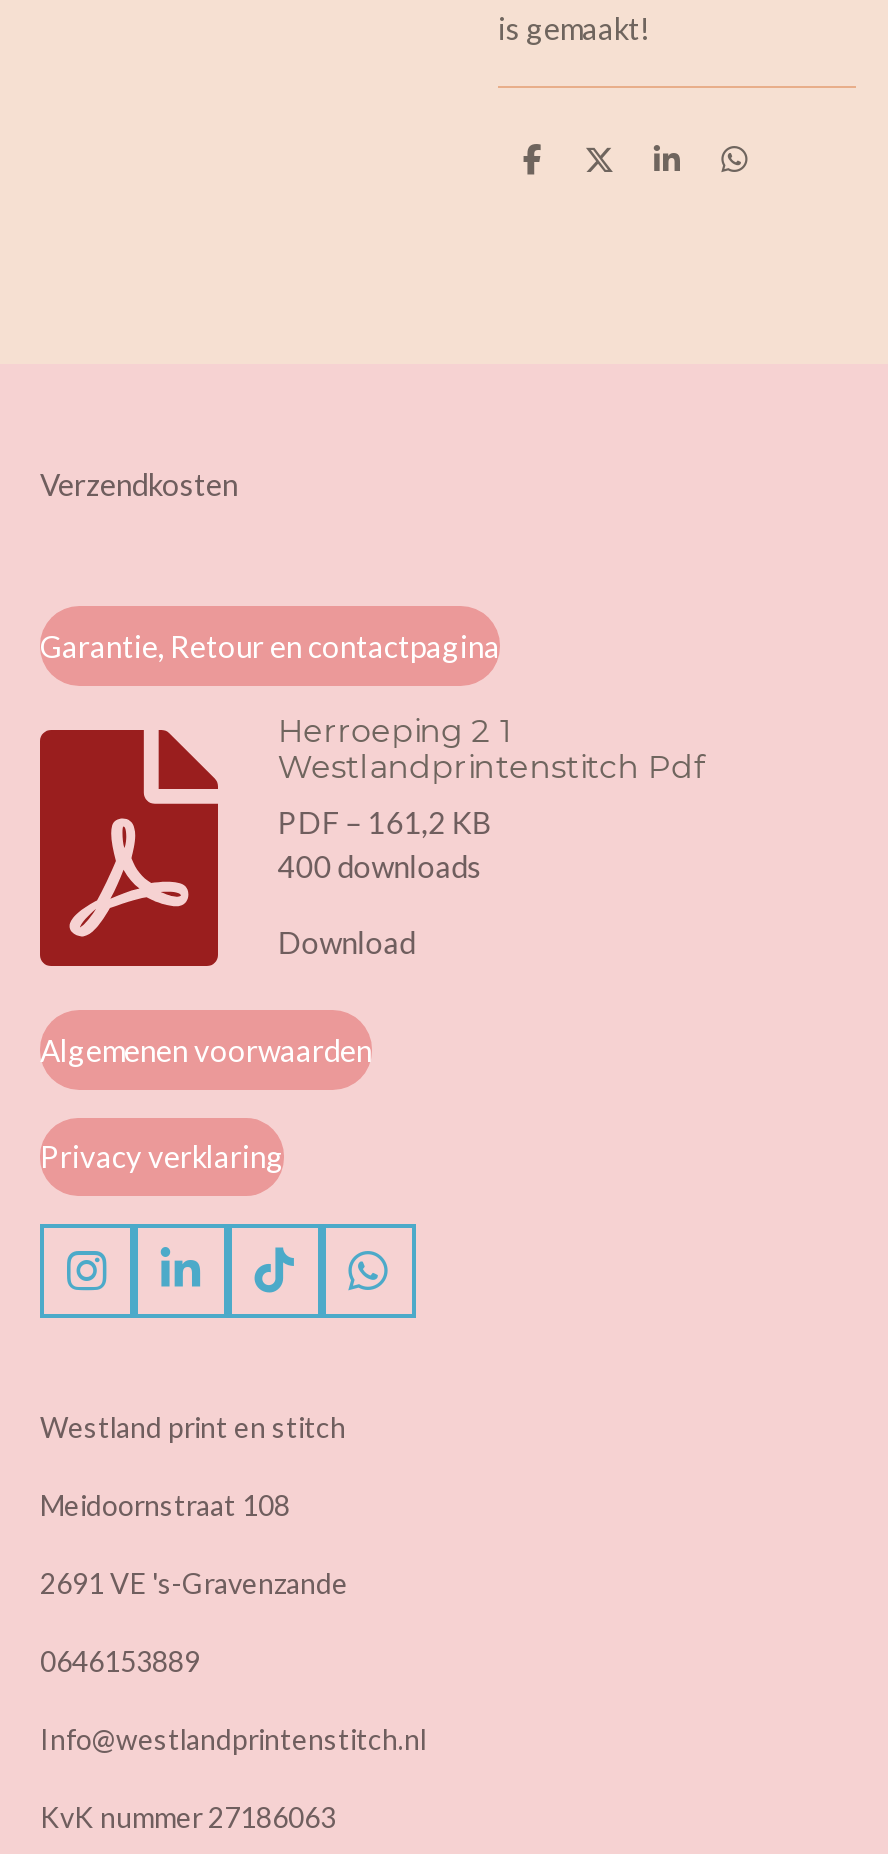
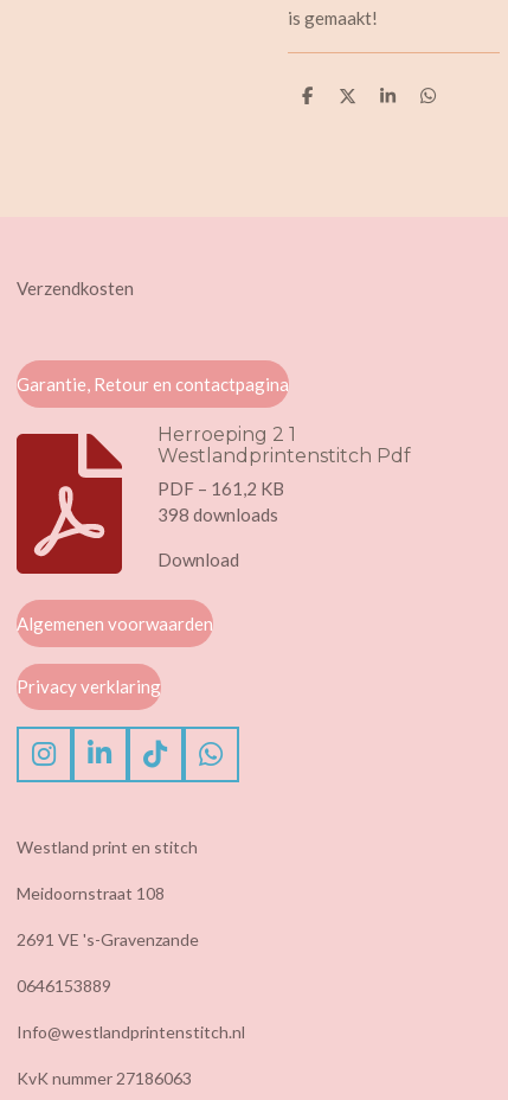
[278,848,482,884] 400 downloads -> [157,504,278,525] 398 downloads

